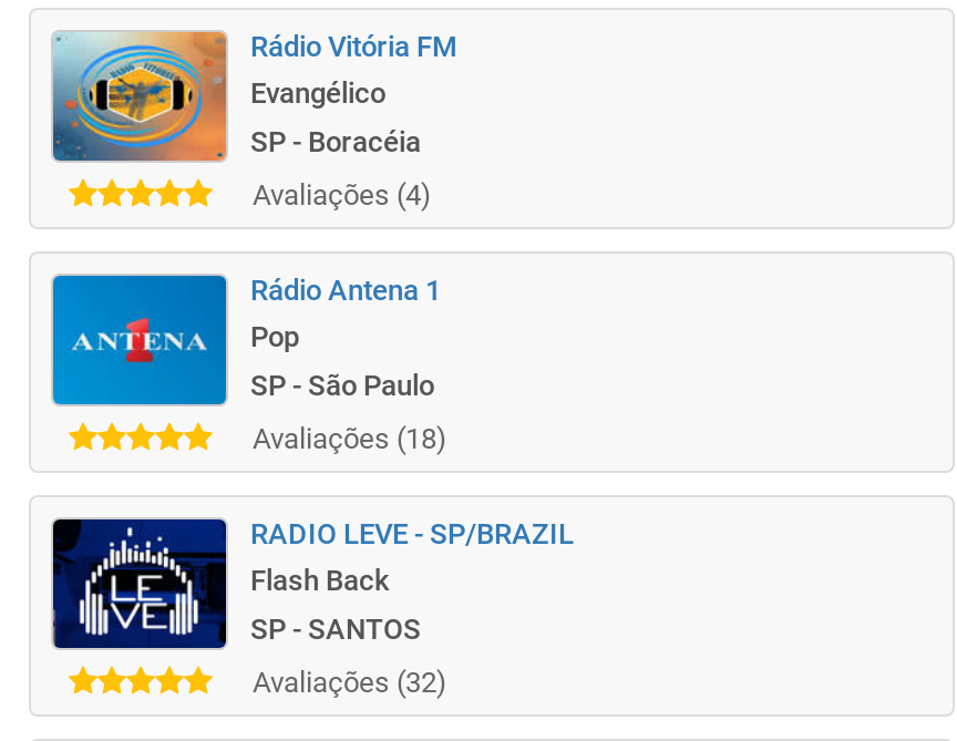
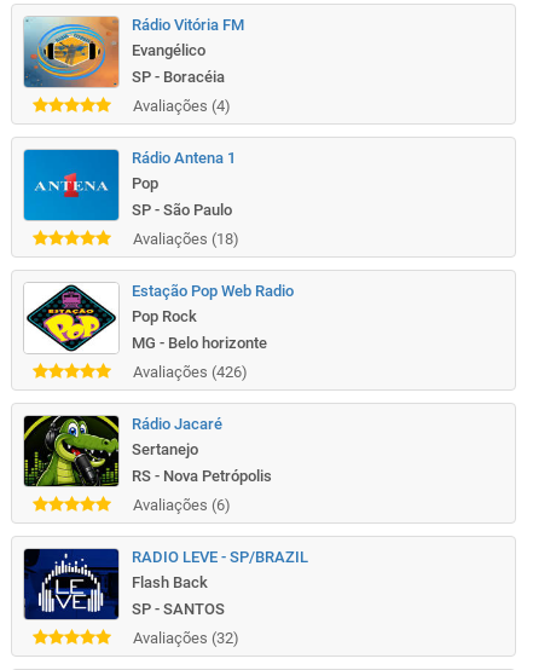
none -> [23,415,115,487] [image]
none -> [24,282,294,514] [image] | Estação Pop Web Radio | Pop Rock | MG - Belo horizonte | Avaliações (426) | Rádio Jacaré | Sertanejo | RS - Nova Petrópolis | Avaliações (6)

